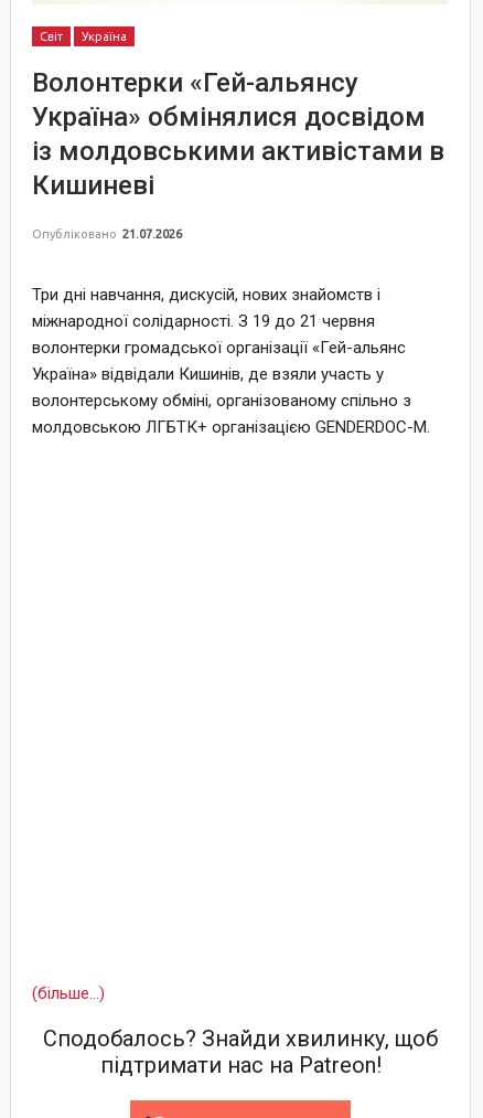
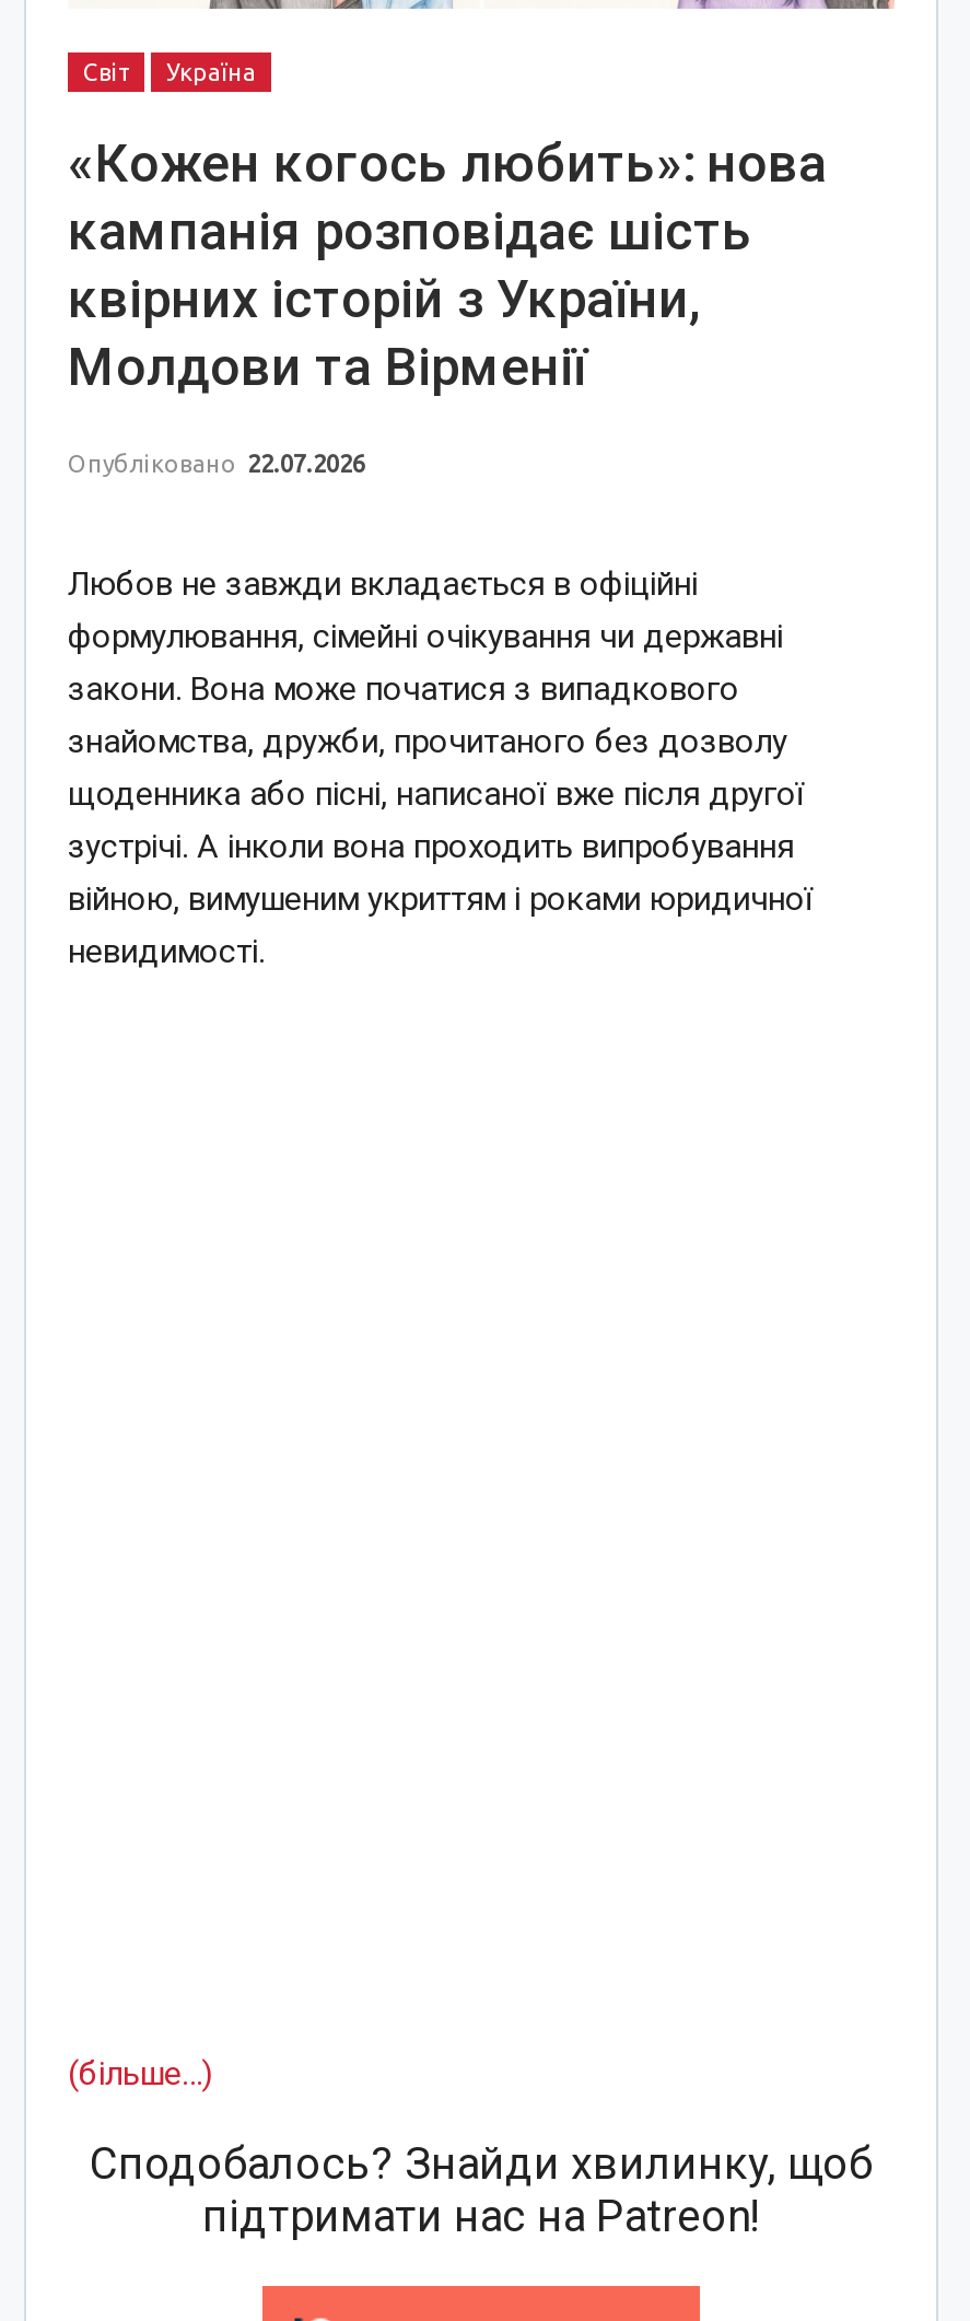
[32,67,444,201] Волонтерки «Гей-альянсу | Україна» обмінялися досвідом | із молдовськими активістами в | Кишиневі -> [68,133,827,398] «Кожен когось любить»: нова | кампанія розповідає шість | квірних історій з України, | Молдови та Вірменії
[32,227,182,240] Опубліковано 21.07.2026 -> [68,450,365,477] Опубліковано 22.07.2026
[32,285,430,437] Три дні навчання, дискусій, нових знайомств і | міжнародної солідарності. З 19 до 21 червня | волонтерки громадської організації «Гей-альянс | Україна» відвідали Кишинів, де взяли участь у | волонтерському обміні, організованому спільно з | молдовською ЛГБТК+ організацією GENDERDOC-M. -> [68,564,814,971] Любов не завжди вкладається в офіційні | формулювання, сімейні очікування чи державні | закони. Вона може початися з випадкового | знайомства, дружби, прочитаного без дозволу | щоденника або пісні, написаної вже після другої | зустрічі. А інколи вона проходить випробування | війною, вимушеним укриттям і роками юридичної | невидимості.

